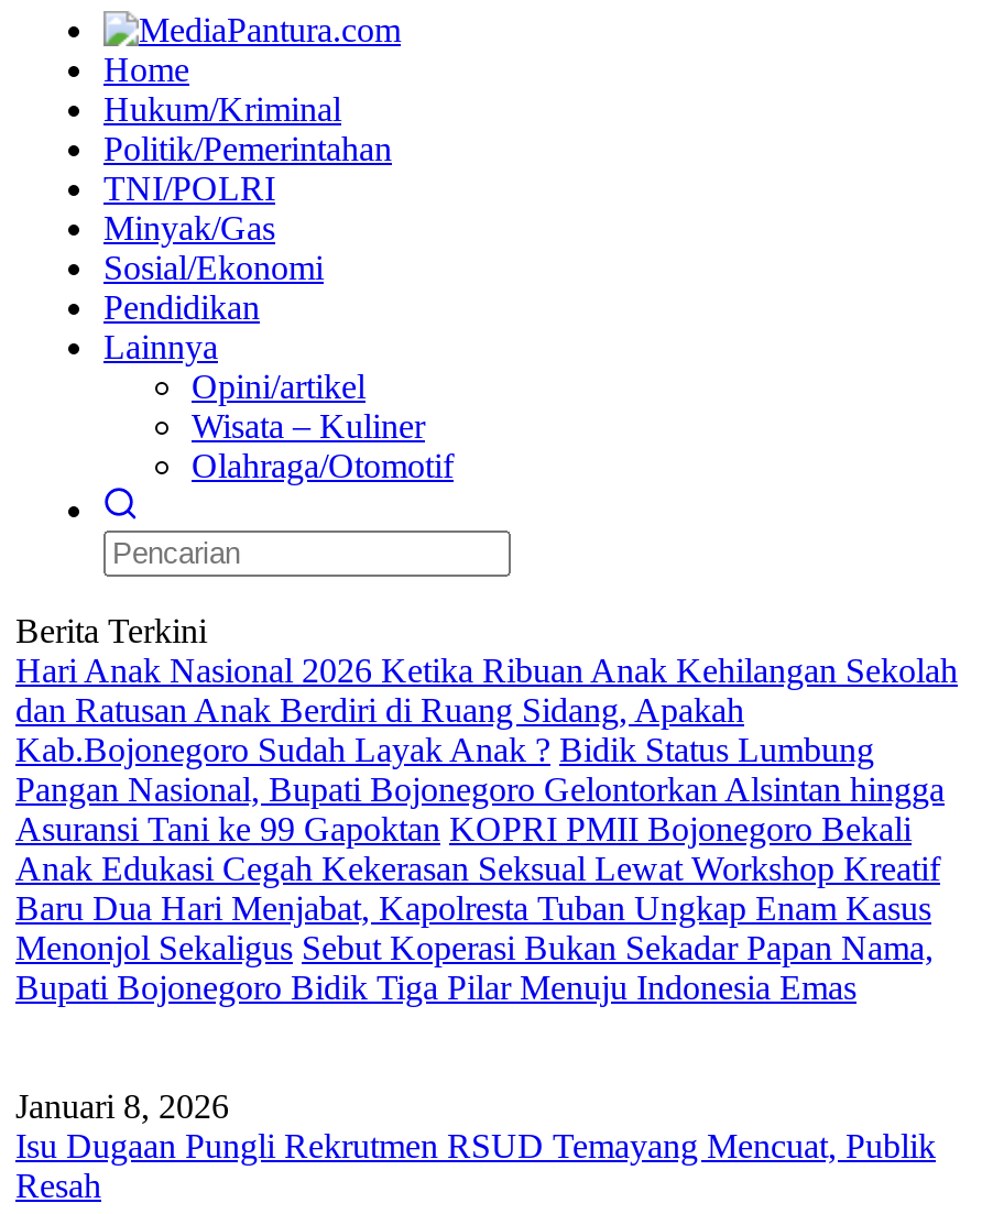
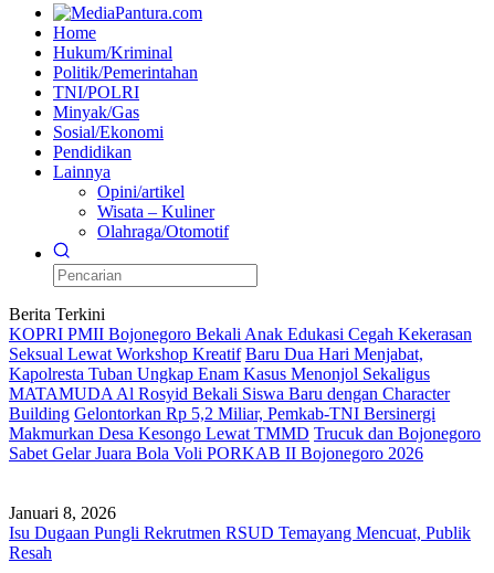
[15,652,958,1006] Hari Anak Nasional 2026 Ketika Ribuan Anak Kehilangan Sekolah | dan Ratusan Anak Berdiri di Ruang Sidang, Apakah | Kab.Bojonegoro Sudah Layak Anak ? Bidik Status Lumbung | Pangan Nasional, Bupati Bojonegoro Gelontorkan Alsintan hingga | Asuransi Tani ke 99 Gapoktan KOPRI PMII Bojonegoro Bekali | Anak Edukasi Cegah Kekerasan Seksual Lewat Workshop Kreatif | Baru Dua Hari Menjabat, Kapolresta Tuban Ungkap Enam Kasus | Menonjol Sekaligus Sebut Koperasi Bukan Sekadar Papan Nama, | Bupati Bojonegoro Bidik Tiga Pilar Menuju Indonesia Emas -> [9,325,481,463] KOPRI PMII Bojonegoro Bekali Anak Edukasi Cegah Kekerasan | Seksual Lewat Workshop Kreatif Baru Dua Hari Menjabat, | Kapolresta Tuban Ungkap Enam Kasus Menonjol Sekaligus | MATAMUDA Al Rosyid Bekali Siswa Baru dengan Character | Building Gelontorkan Rp 5,2 Miliar, Pemkab-TNI Bersinergi | Makmurkan Desa Kesongo Lewat TMMD Trucuk dan Bojonegoro | Sabet Gelar Juara Bola Voli PORKAB II Bojonegoro 2026

